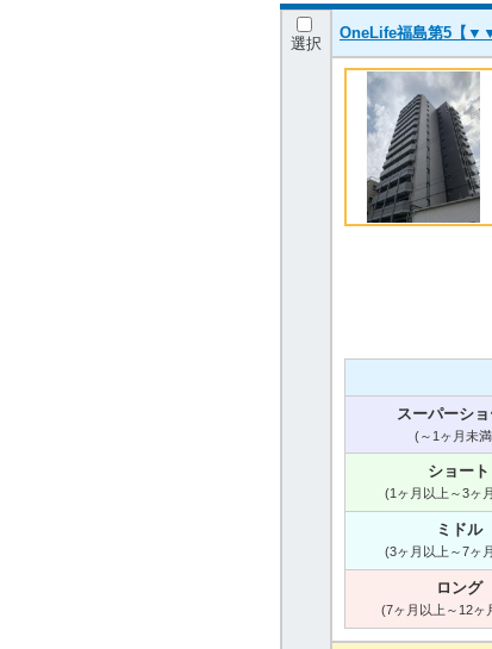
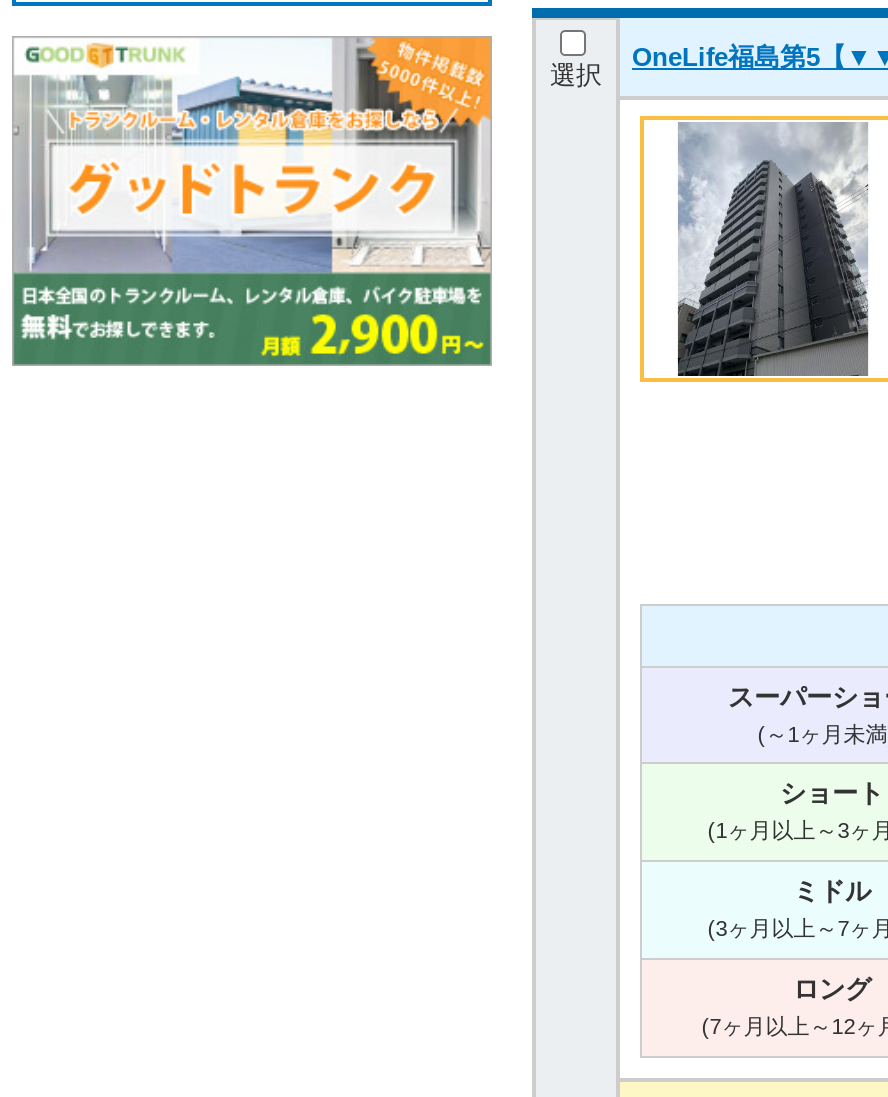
none -> [10,34,494,368] [image]

